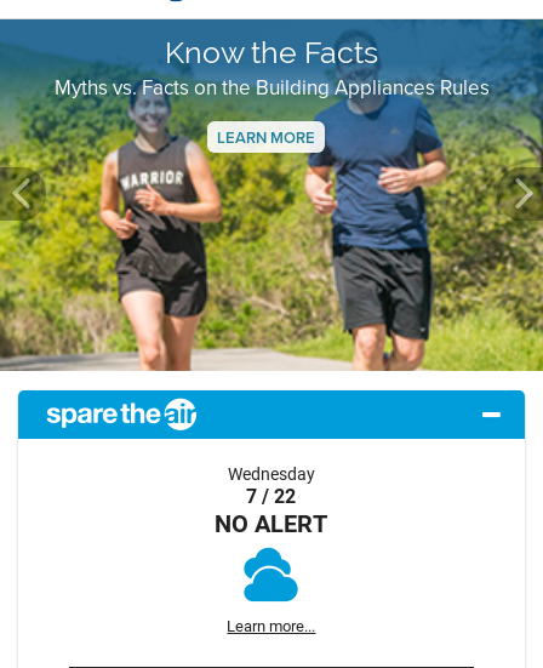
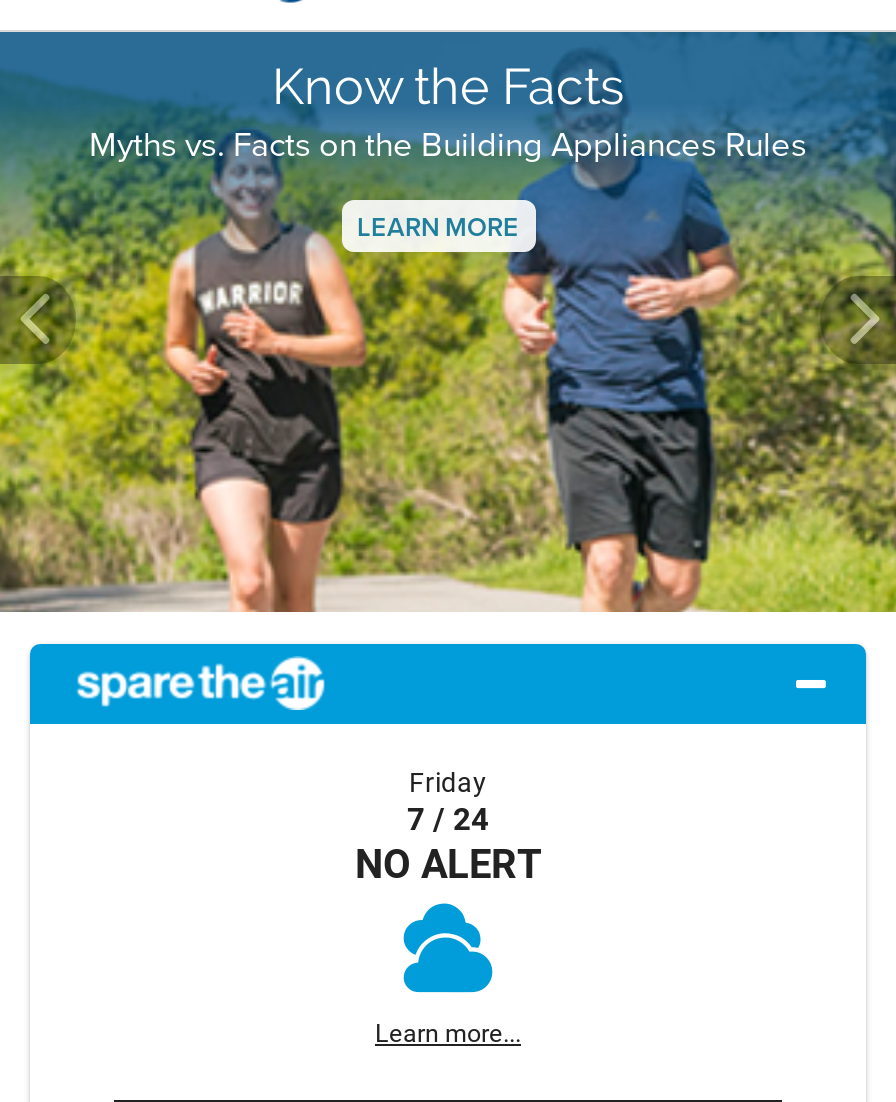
[228,463,315,508] Wednesday | 7 / 22 -> [407,764,489,838] Friday | 7 / 24

